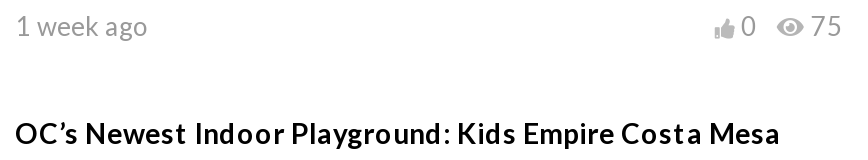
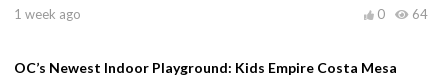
[741,11,843,43] 0 75 -> [377,6,428,22] 0 64

